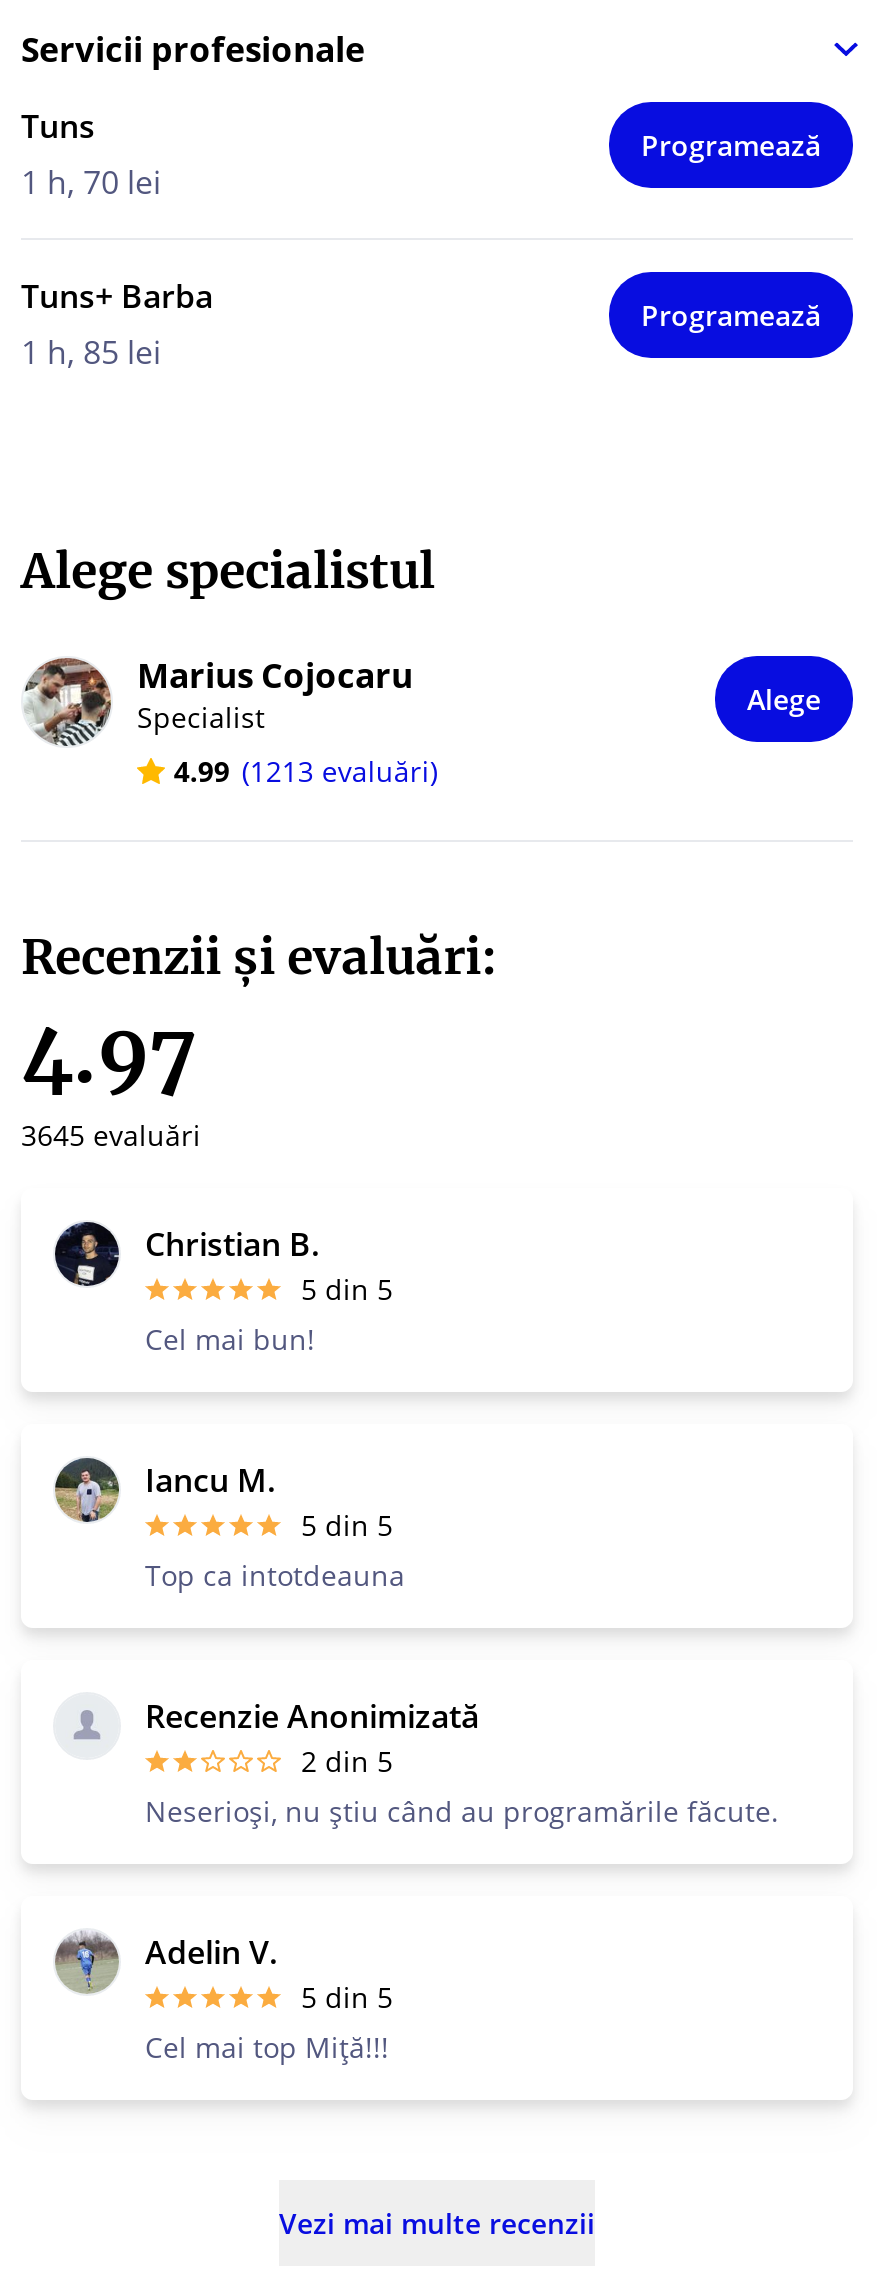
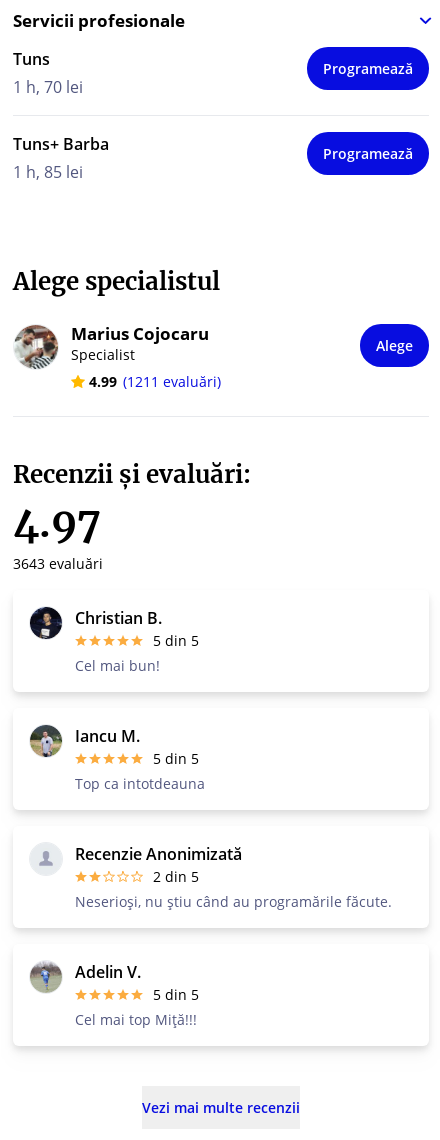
[174,752,438,790] 4.99 (1213 evaluări) -> [89,372,221,391] 4.99 (1211 evaluări)
[21,1116,201,1154] 3645 evaluări -> [13,554,103,573] 3643 evaluări

